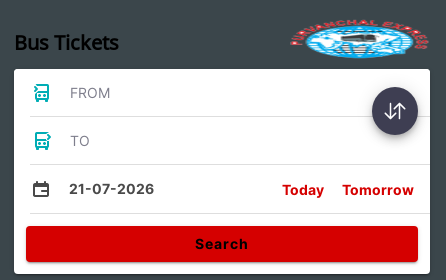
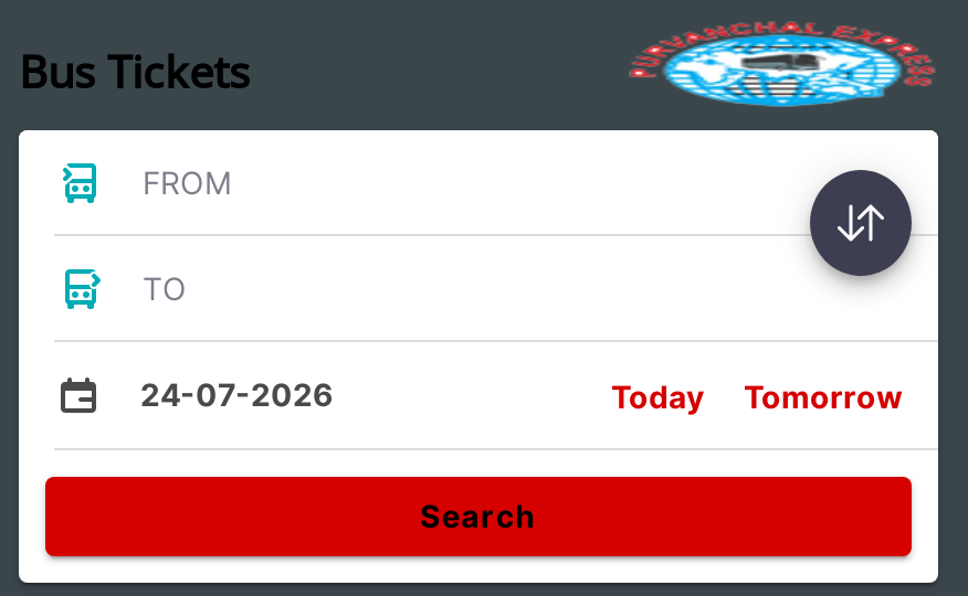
[69,180,154,197] 21-07-2026 -> [140,375,333,413] 24-07-2026

